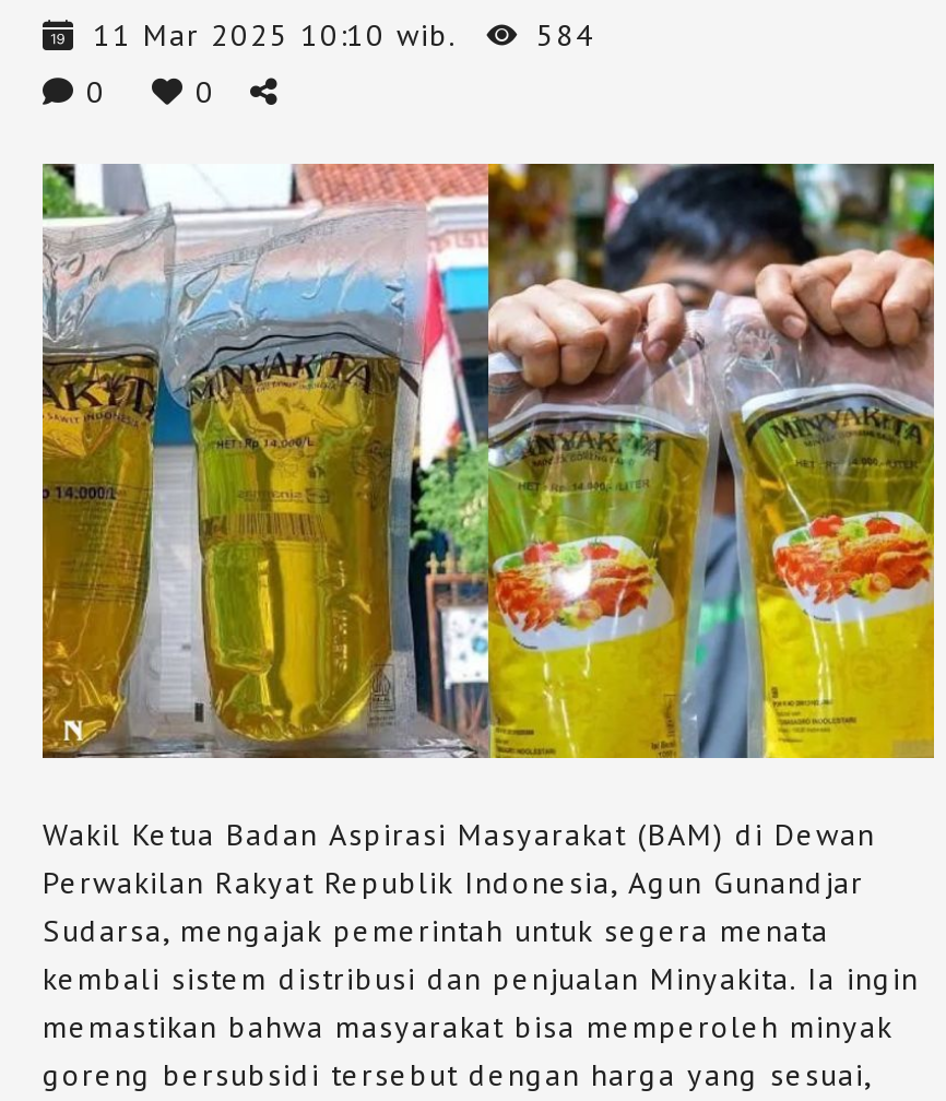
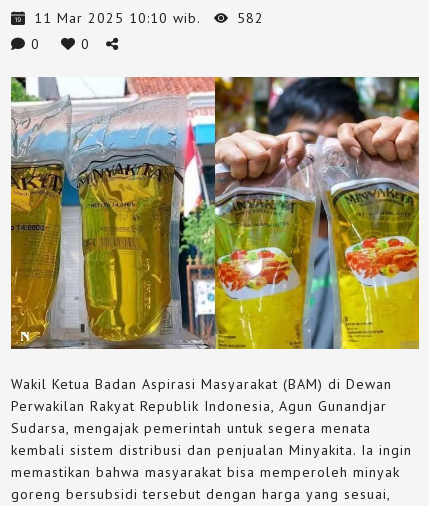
[93,15,595,55] 11 Mar 2025 10:10 wib. 584 -> [34,9,264,27] 11 Mar 2025 10:10 wib. 582

